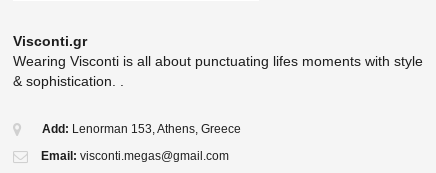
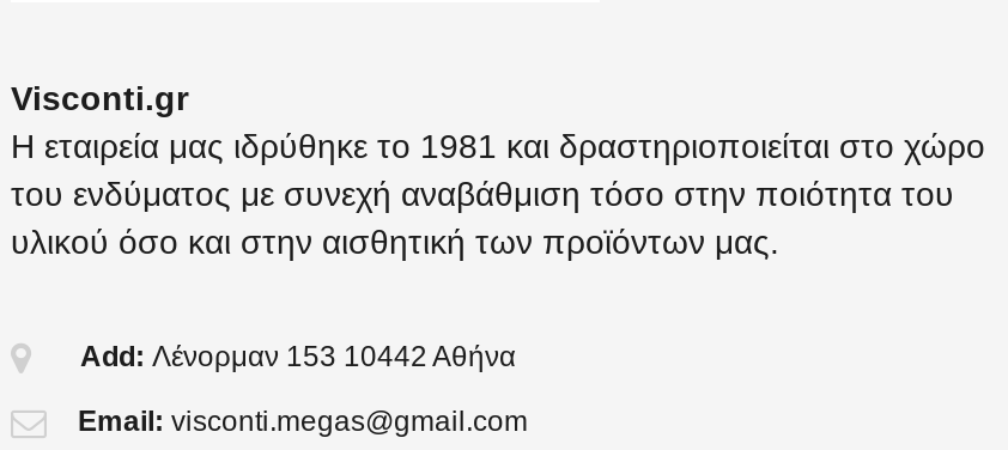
[13,53,423,89] Wearing Visconti is all about punctuating lifes moments with style | & sophistication. . -> [11,128,985,262] Η εταιρεία μας ιδρύθηκε το 1981 και δραστηριοποιείται στο χώρο | του ενδύματος με συνεχή αναβάθμιση τόσο στην ποιότητα του | υλικού όσο και στην αισθητική των προϊόντων μας.
[42,122,241,136] Add: Lenorman 153, Athens, Greece -> [80,341,516,374] Add: Λένορμαν 153 10442 Αθήνα

